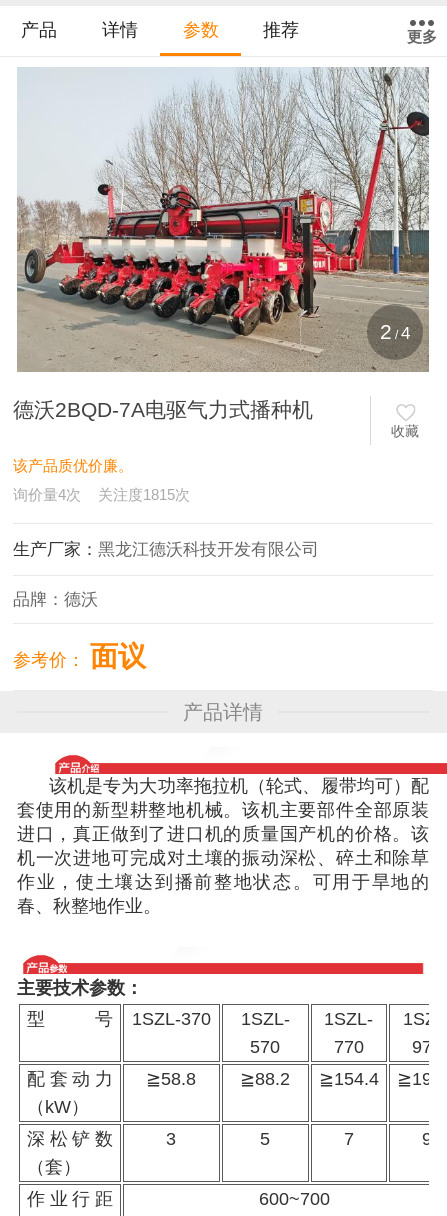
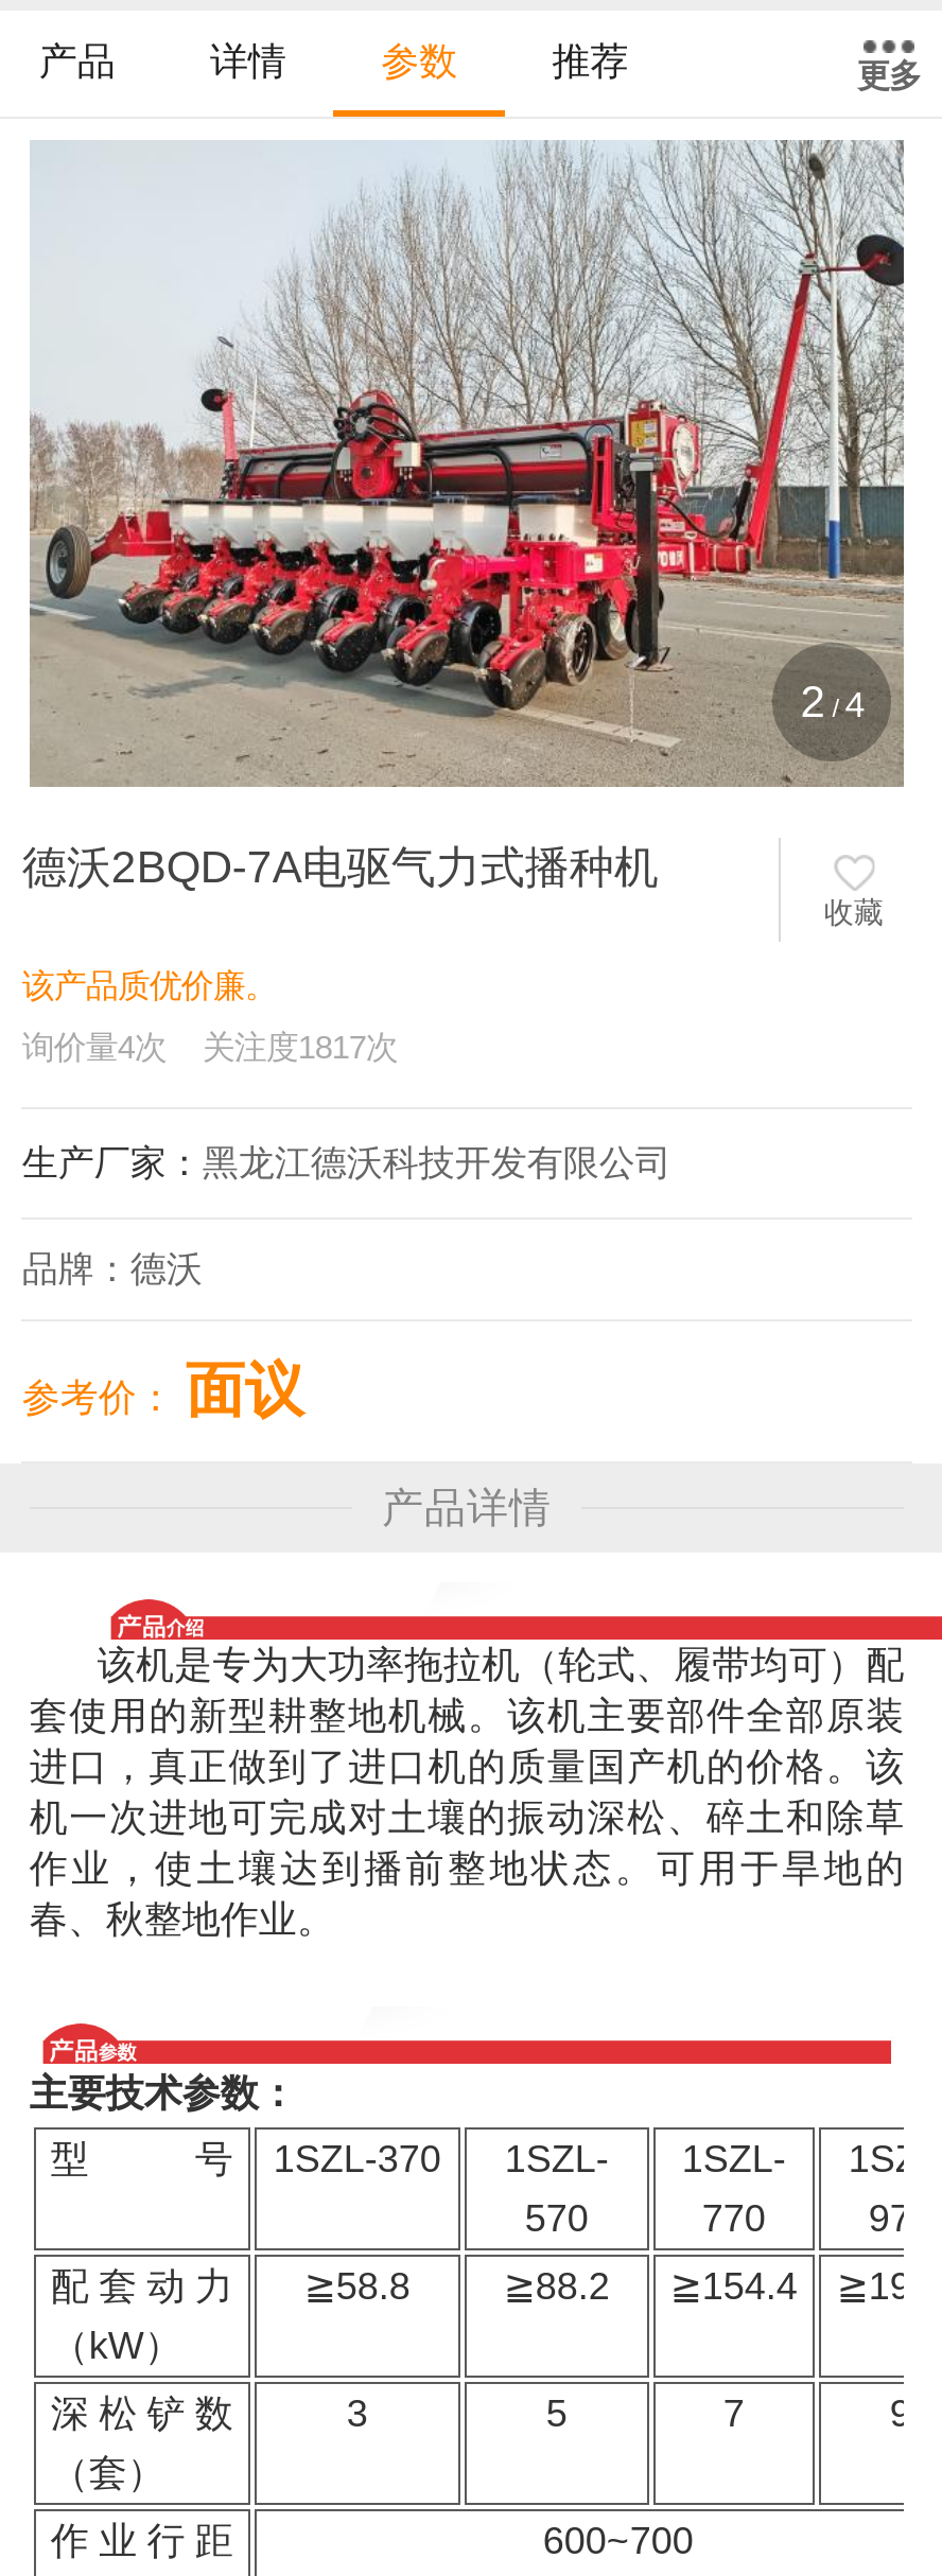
[13,486,190,503] 询价量4次 关注度1815次 -> [22,1030,397,1066] 询价量4次 关注度1817次

